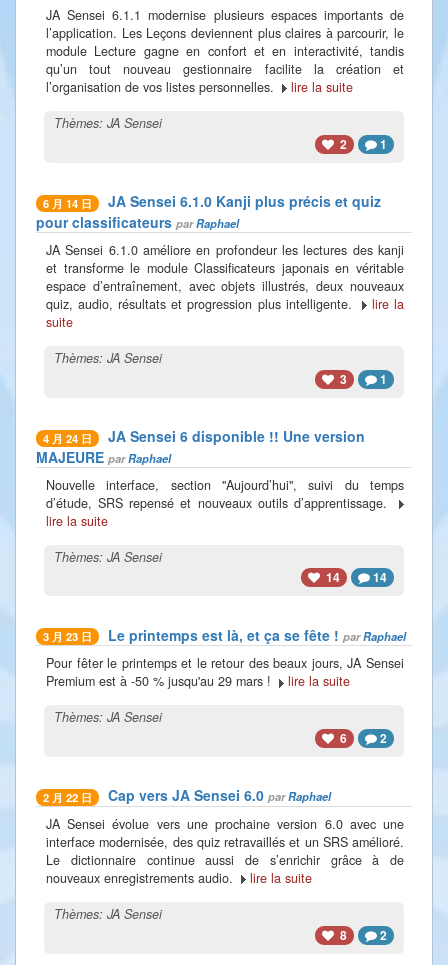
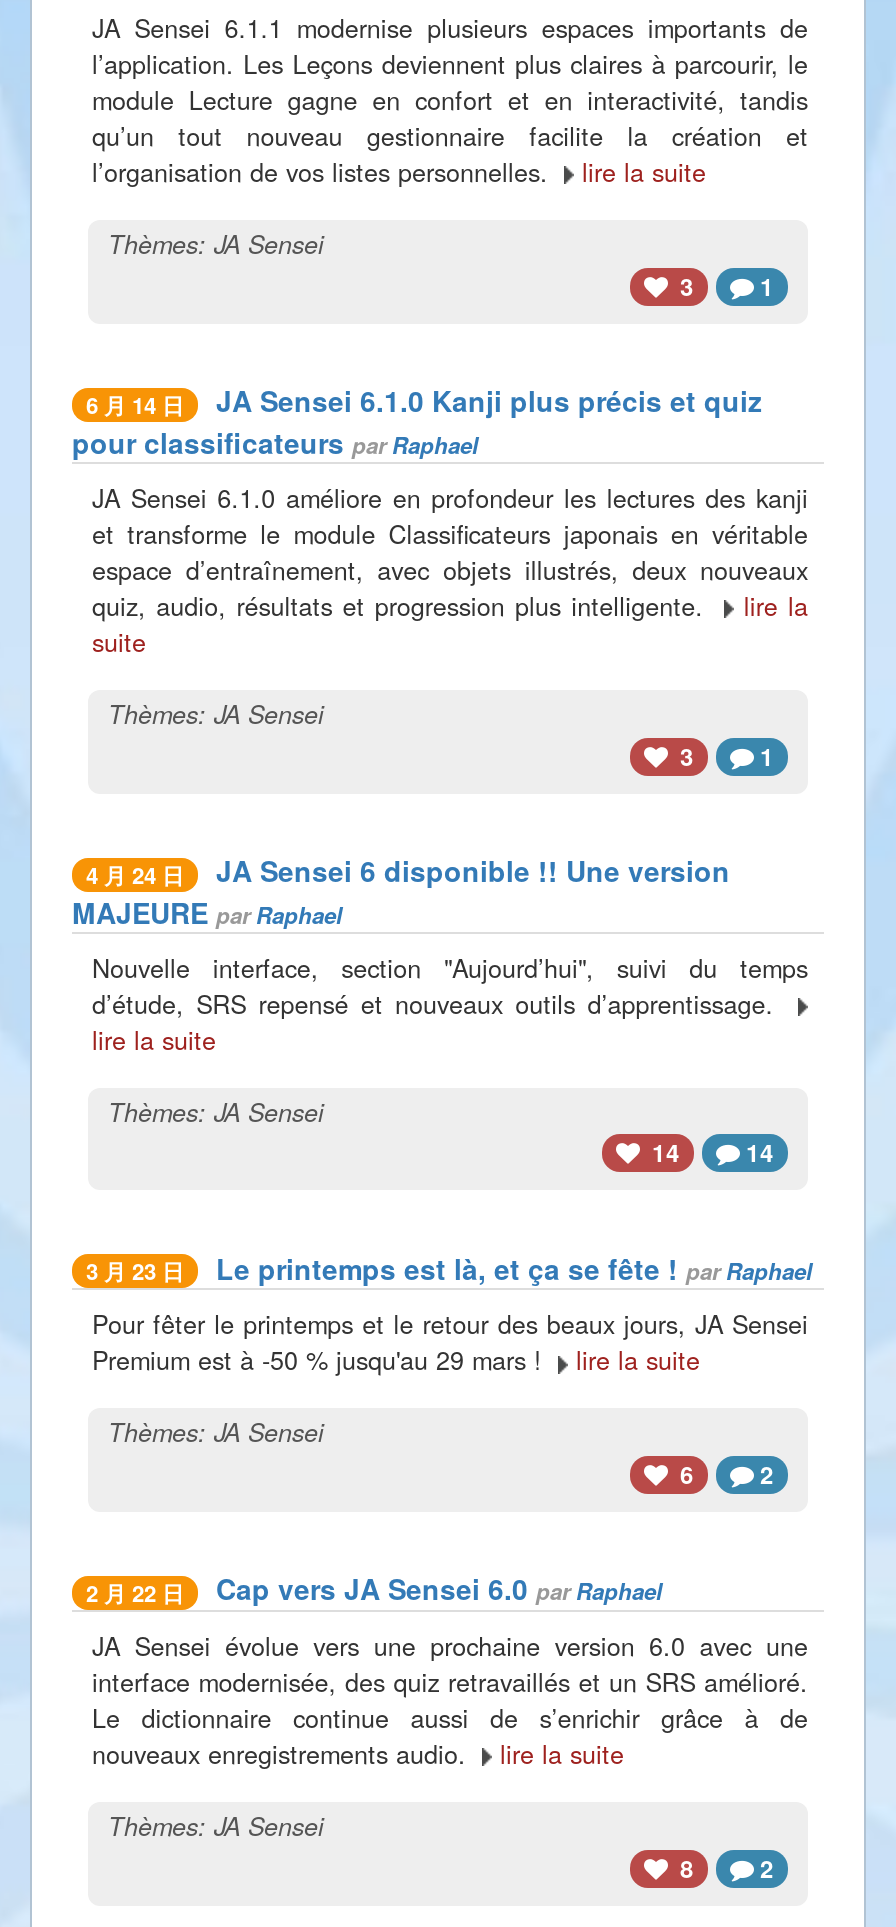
[337,135,387,153] 2 1 -> [674,268,774,304] 3 1

